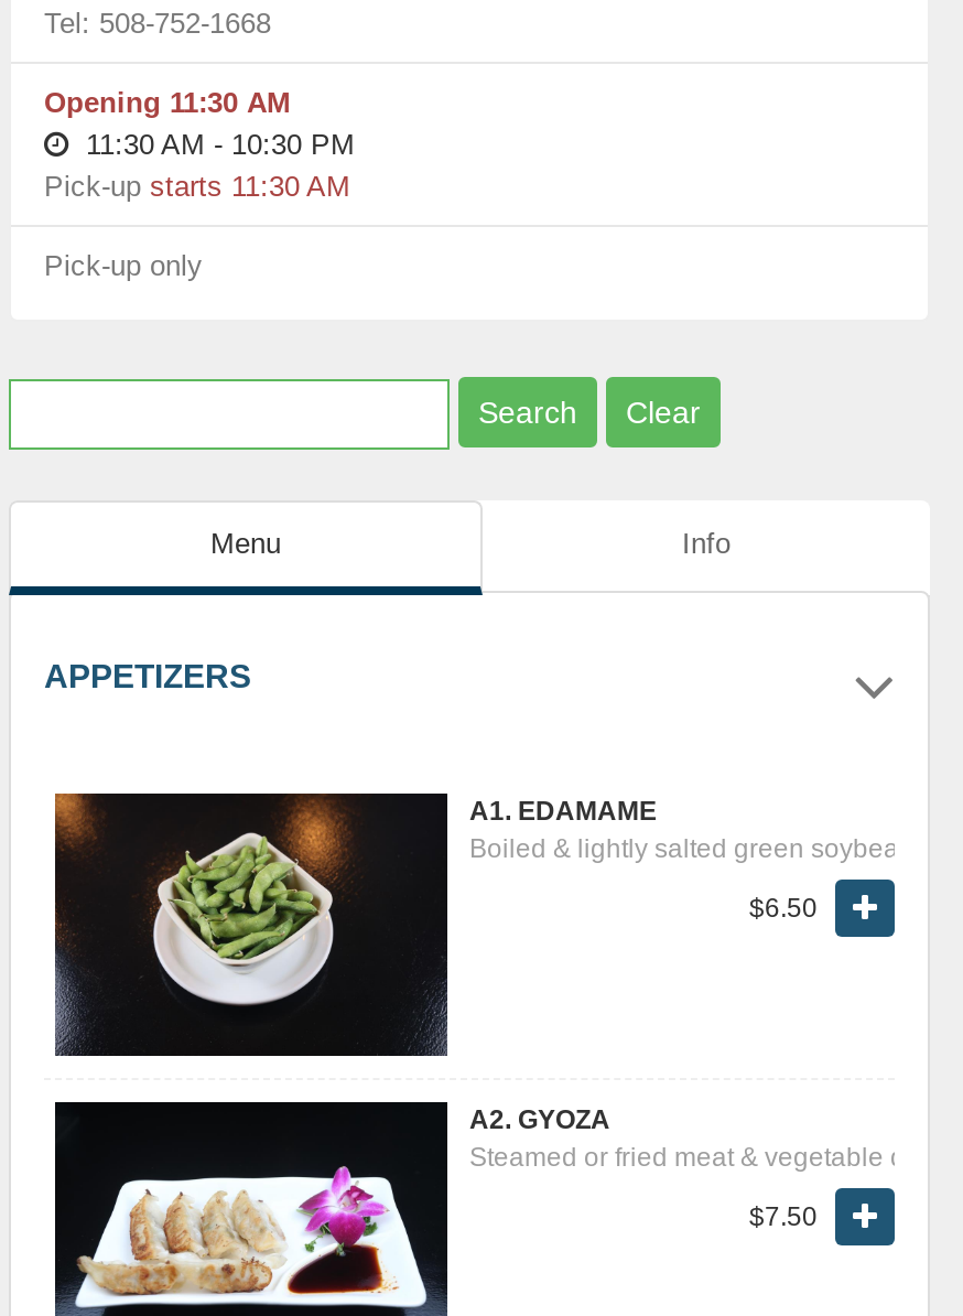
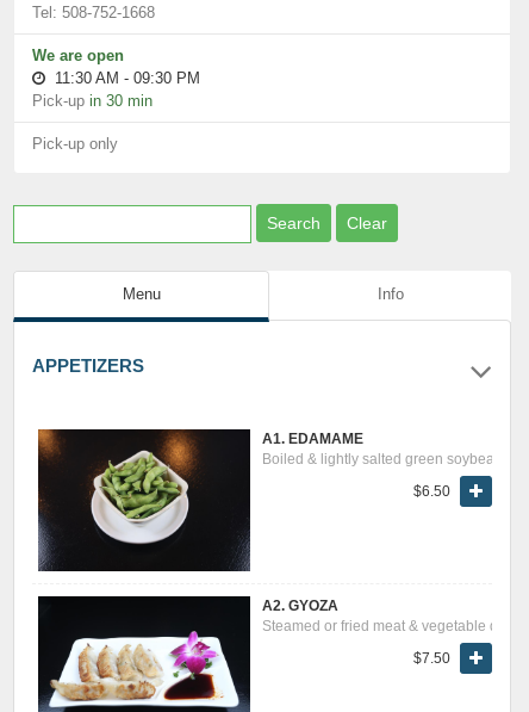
[44,86,355,203] Opening 11:30 AM | 11:30 AM - 10:30 PM | Pick-up starts 11:30 AM -> [32,47,200,110] We are open | 11:30 AM - 09:30 PM | Pick-up in 30 min

